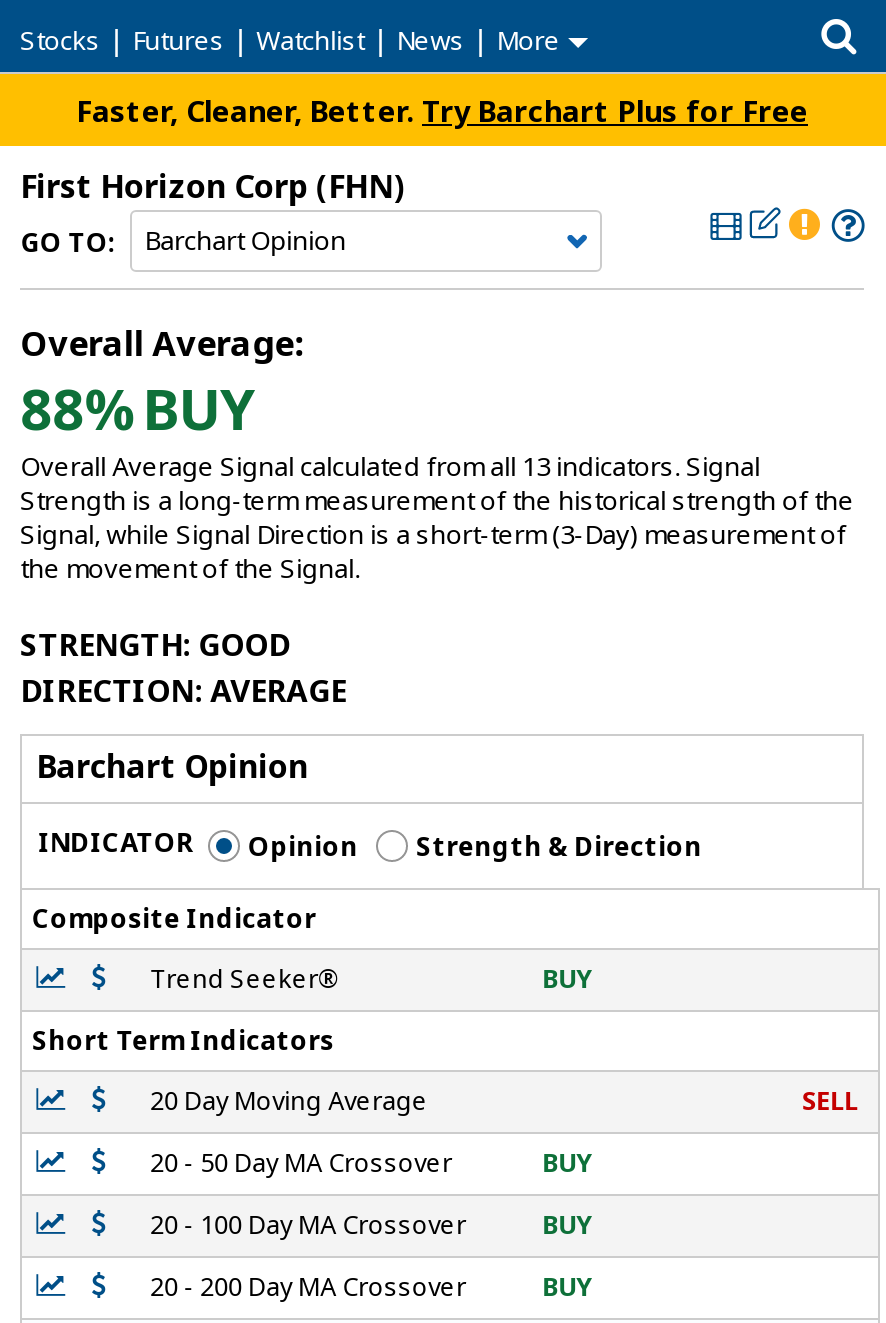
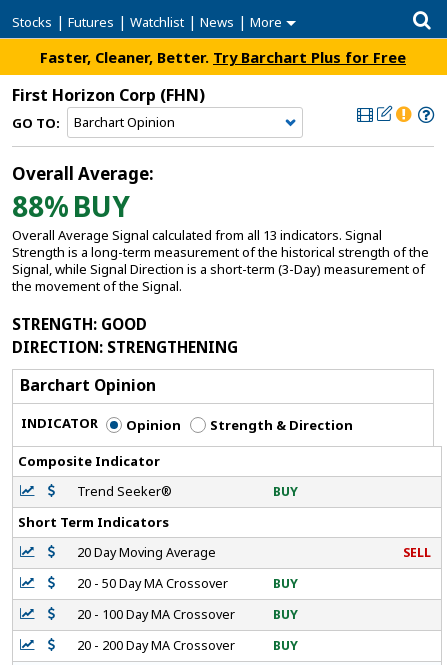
[20,669,346,711] DIRECTION: AVERAGE -> [12,336,238,357] DIRECTION: STRENGTHENING

